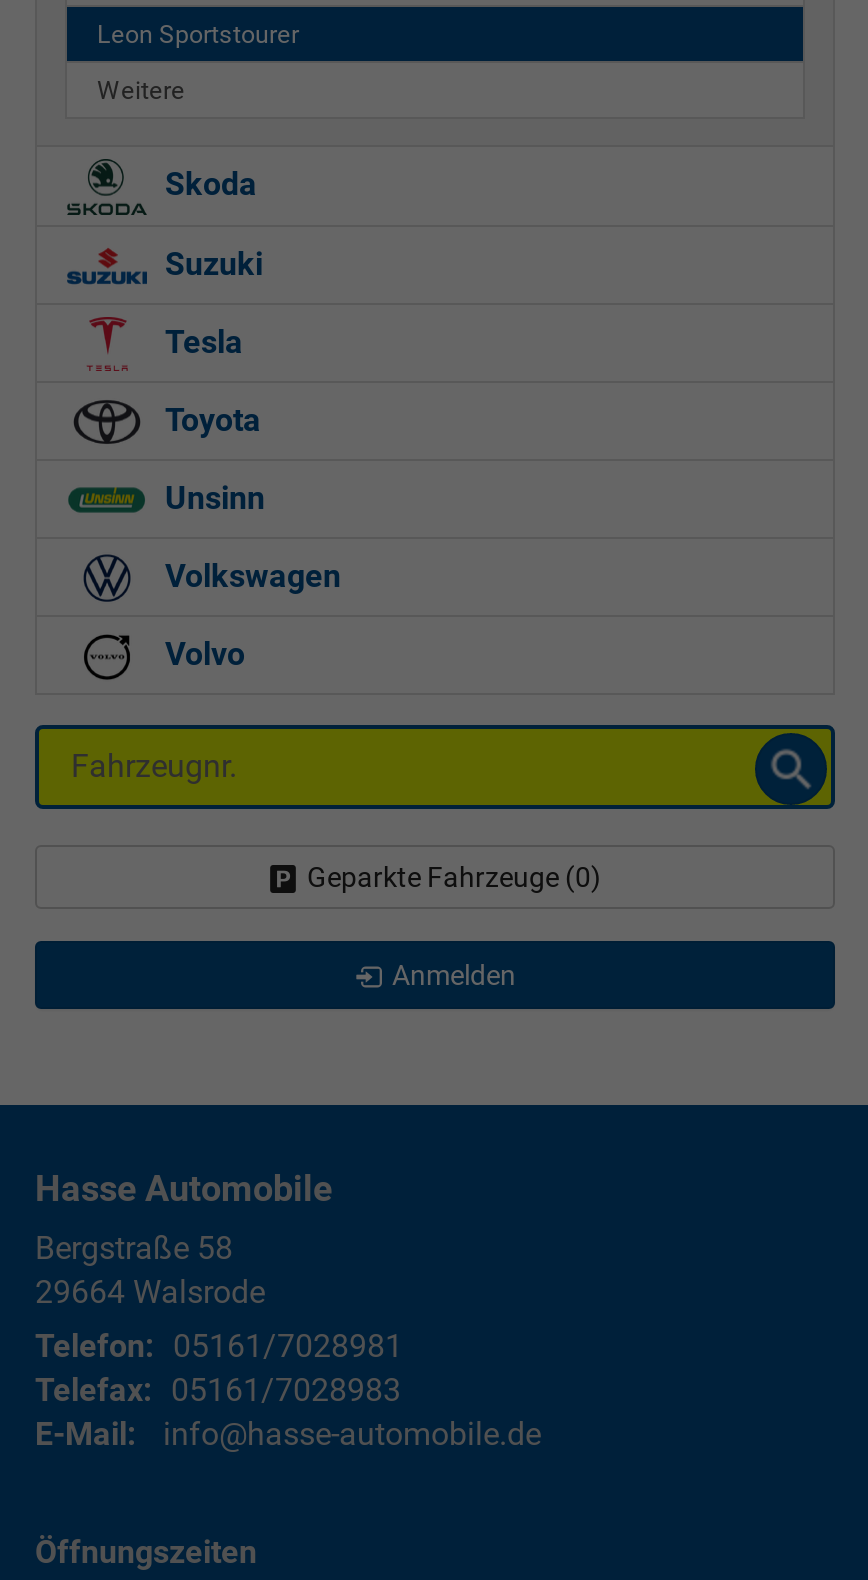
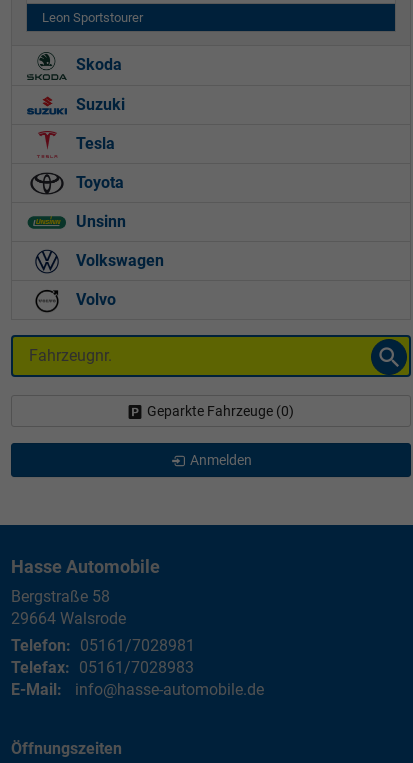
[97,76,185,106] Weitere -> none

